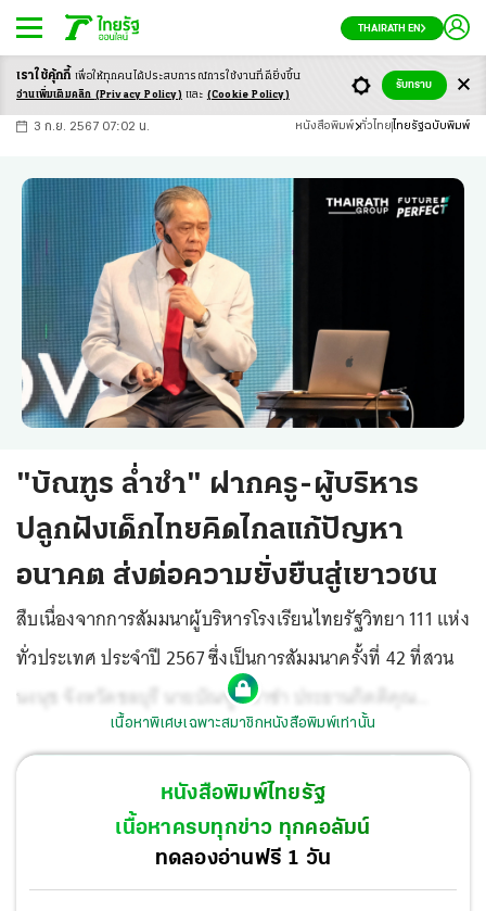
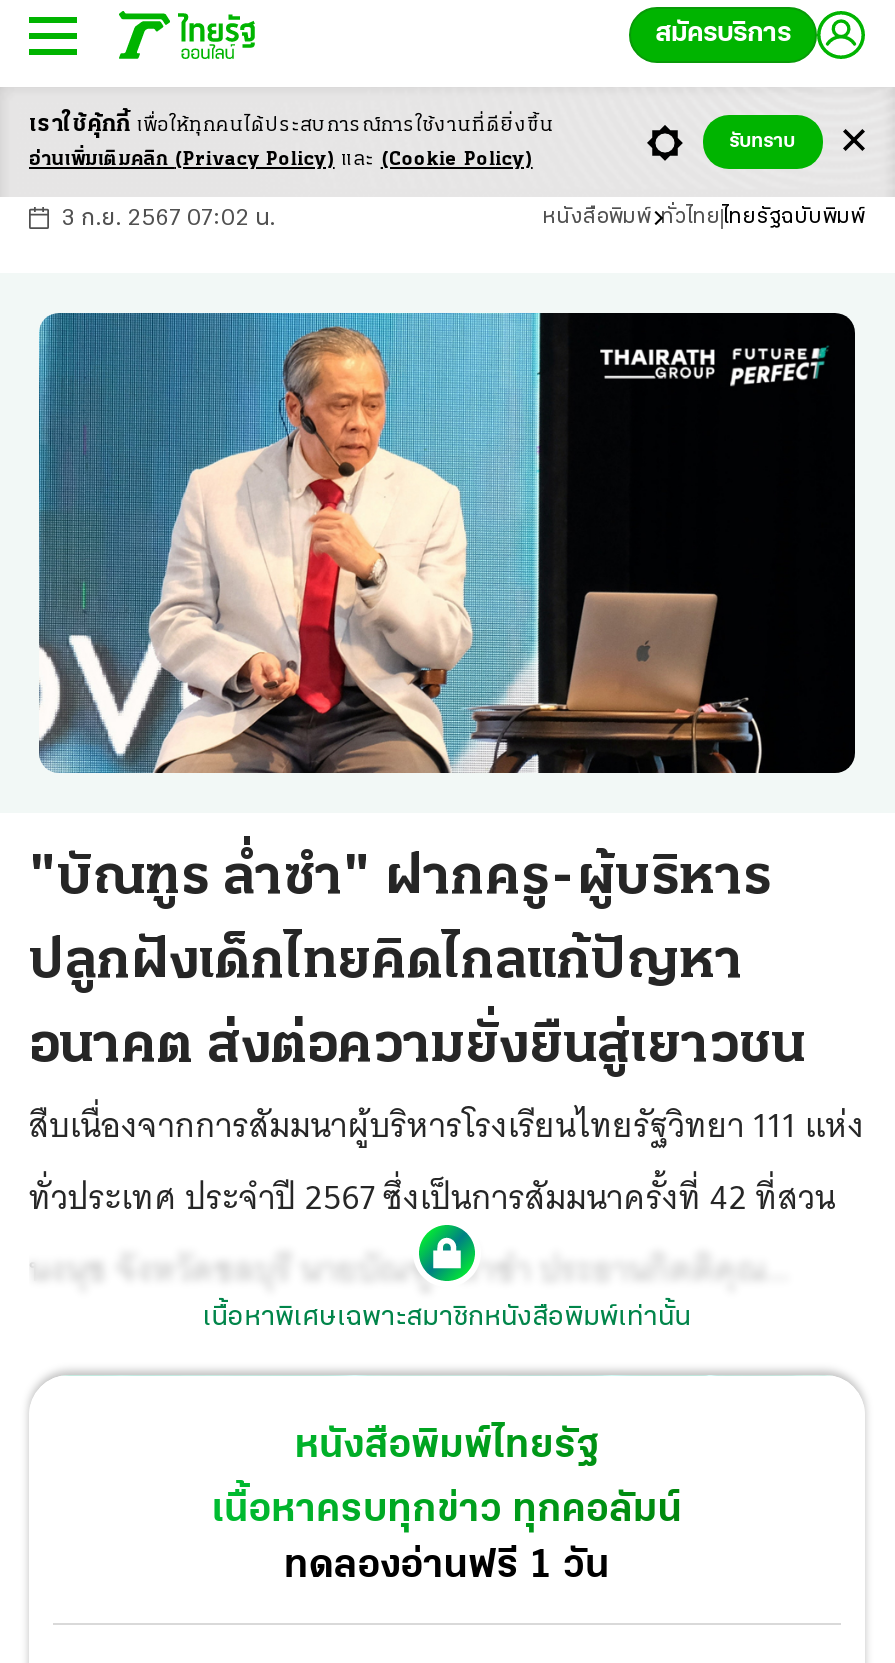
[358,23,421,35] THAIRATH EN -> [655,19,791,49] สมัครบริการ

